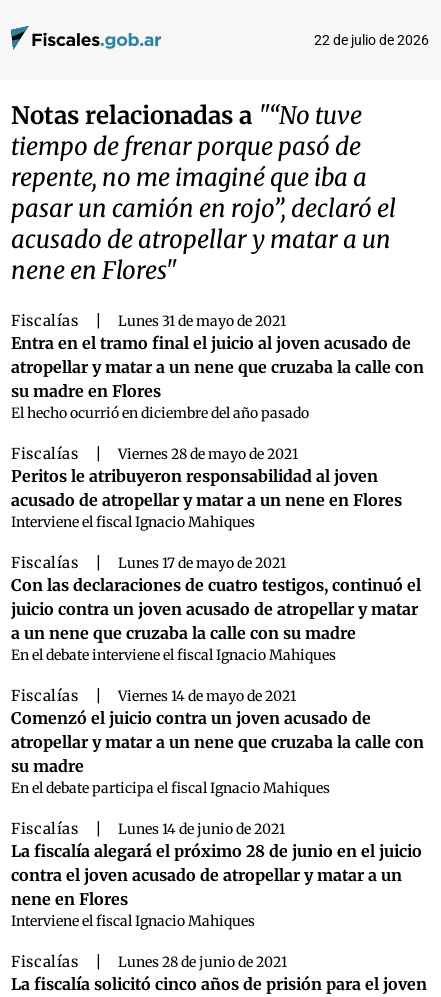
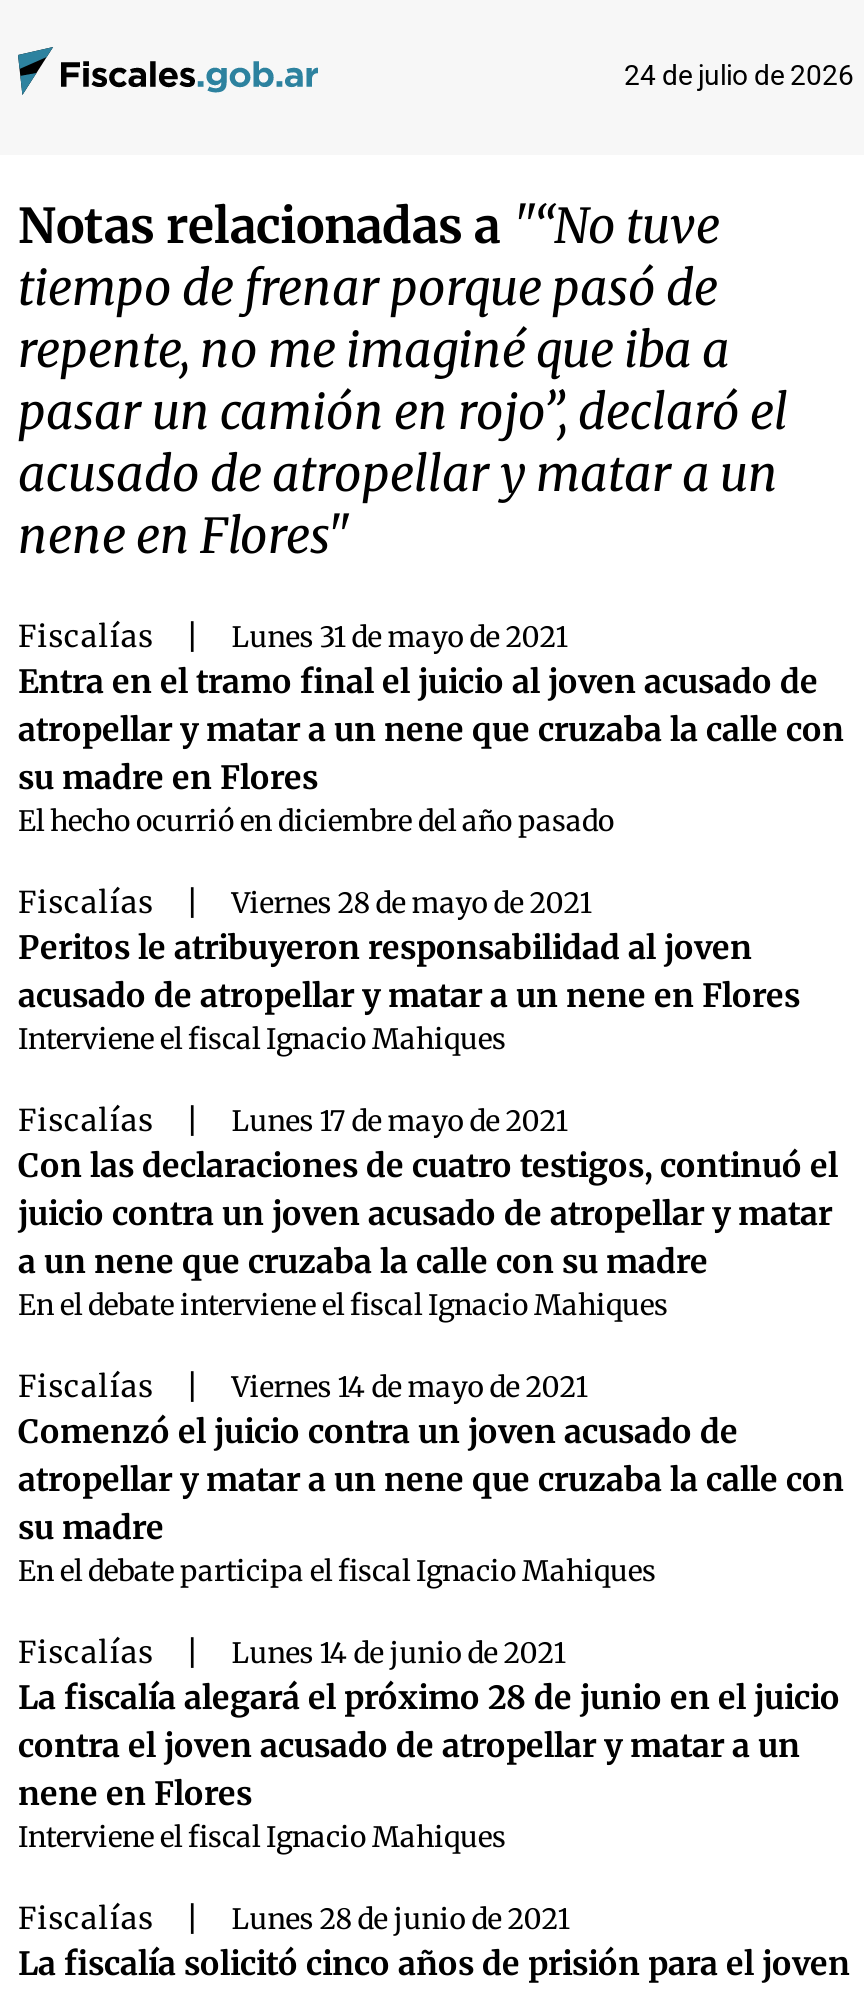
[314,32,429,48] 22 de julio de 2026 -> [624,59,854,91] 24 de julio de 2026

